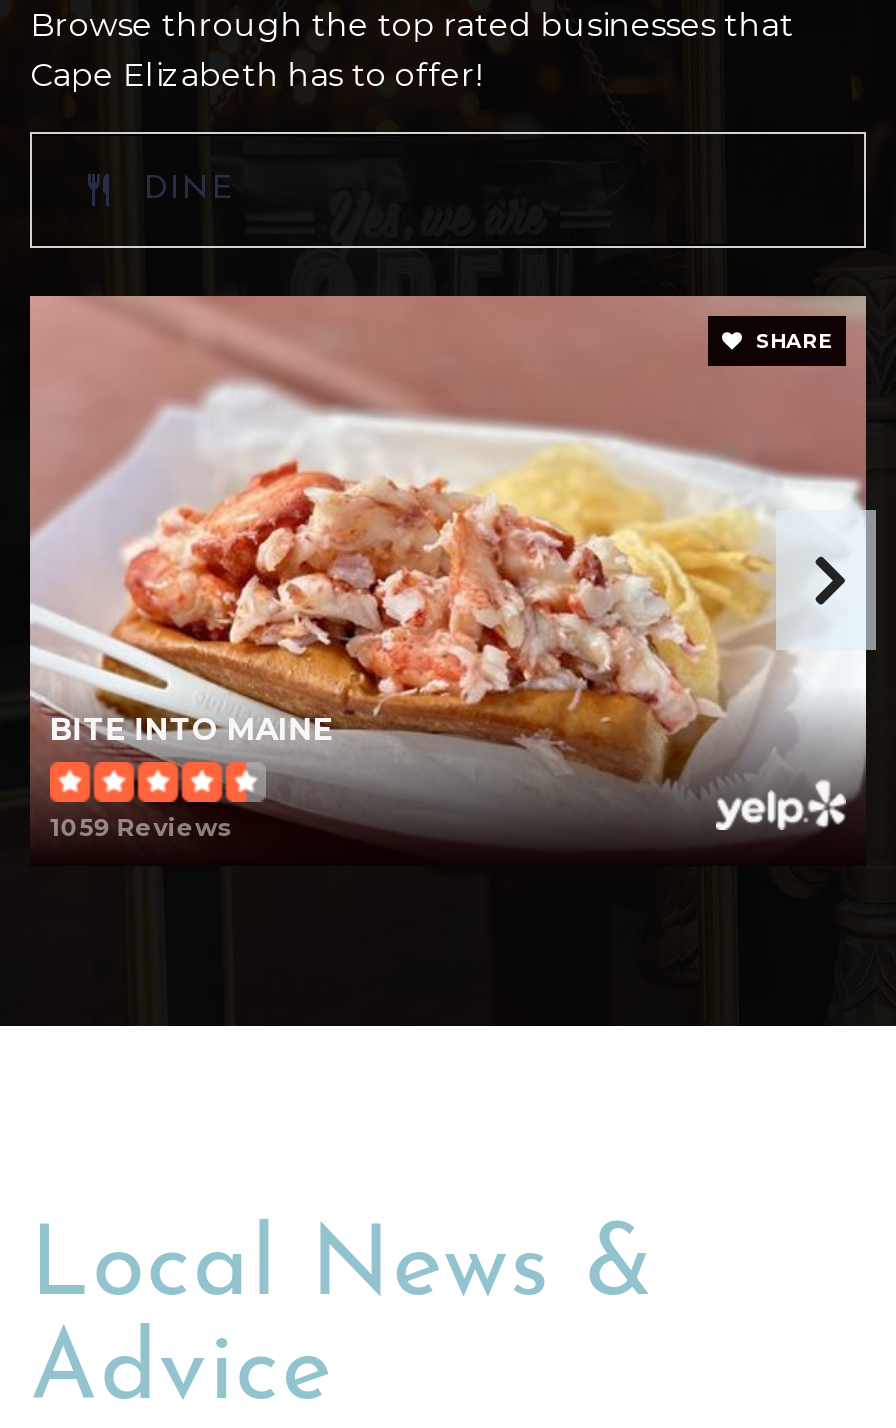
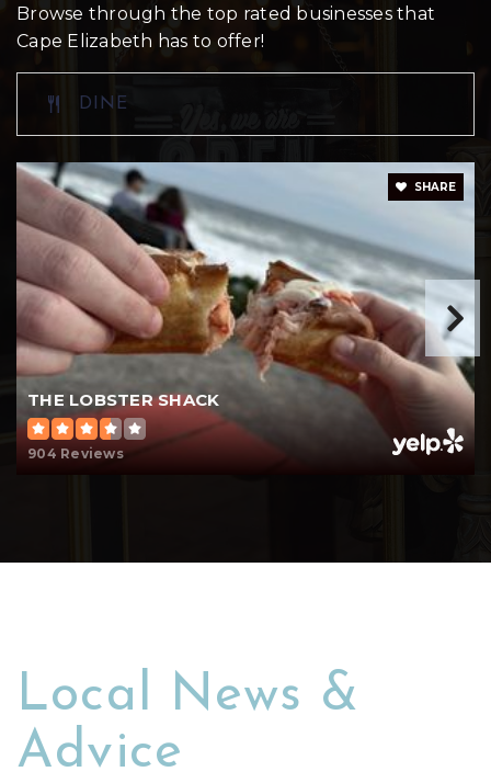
[28,294,868,838] [image] | BITE INTO MAINE -> [15,161,476,458] [image] | THE LOBSTER SHACK
[50,812,232,842] 1059 Reviews -> [27,445,124,462] 904 Reviews

